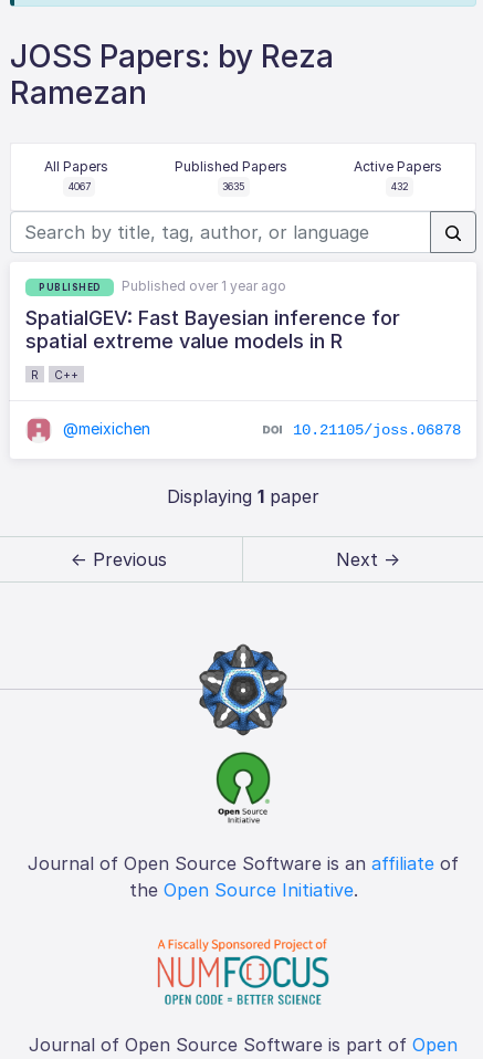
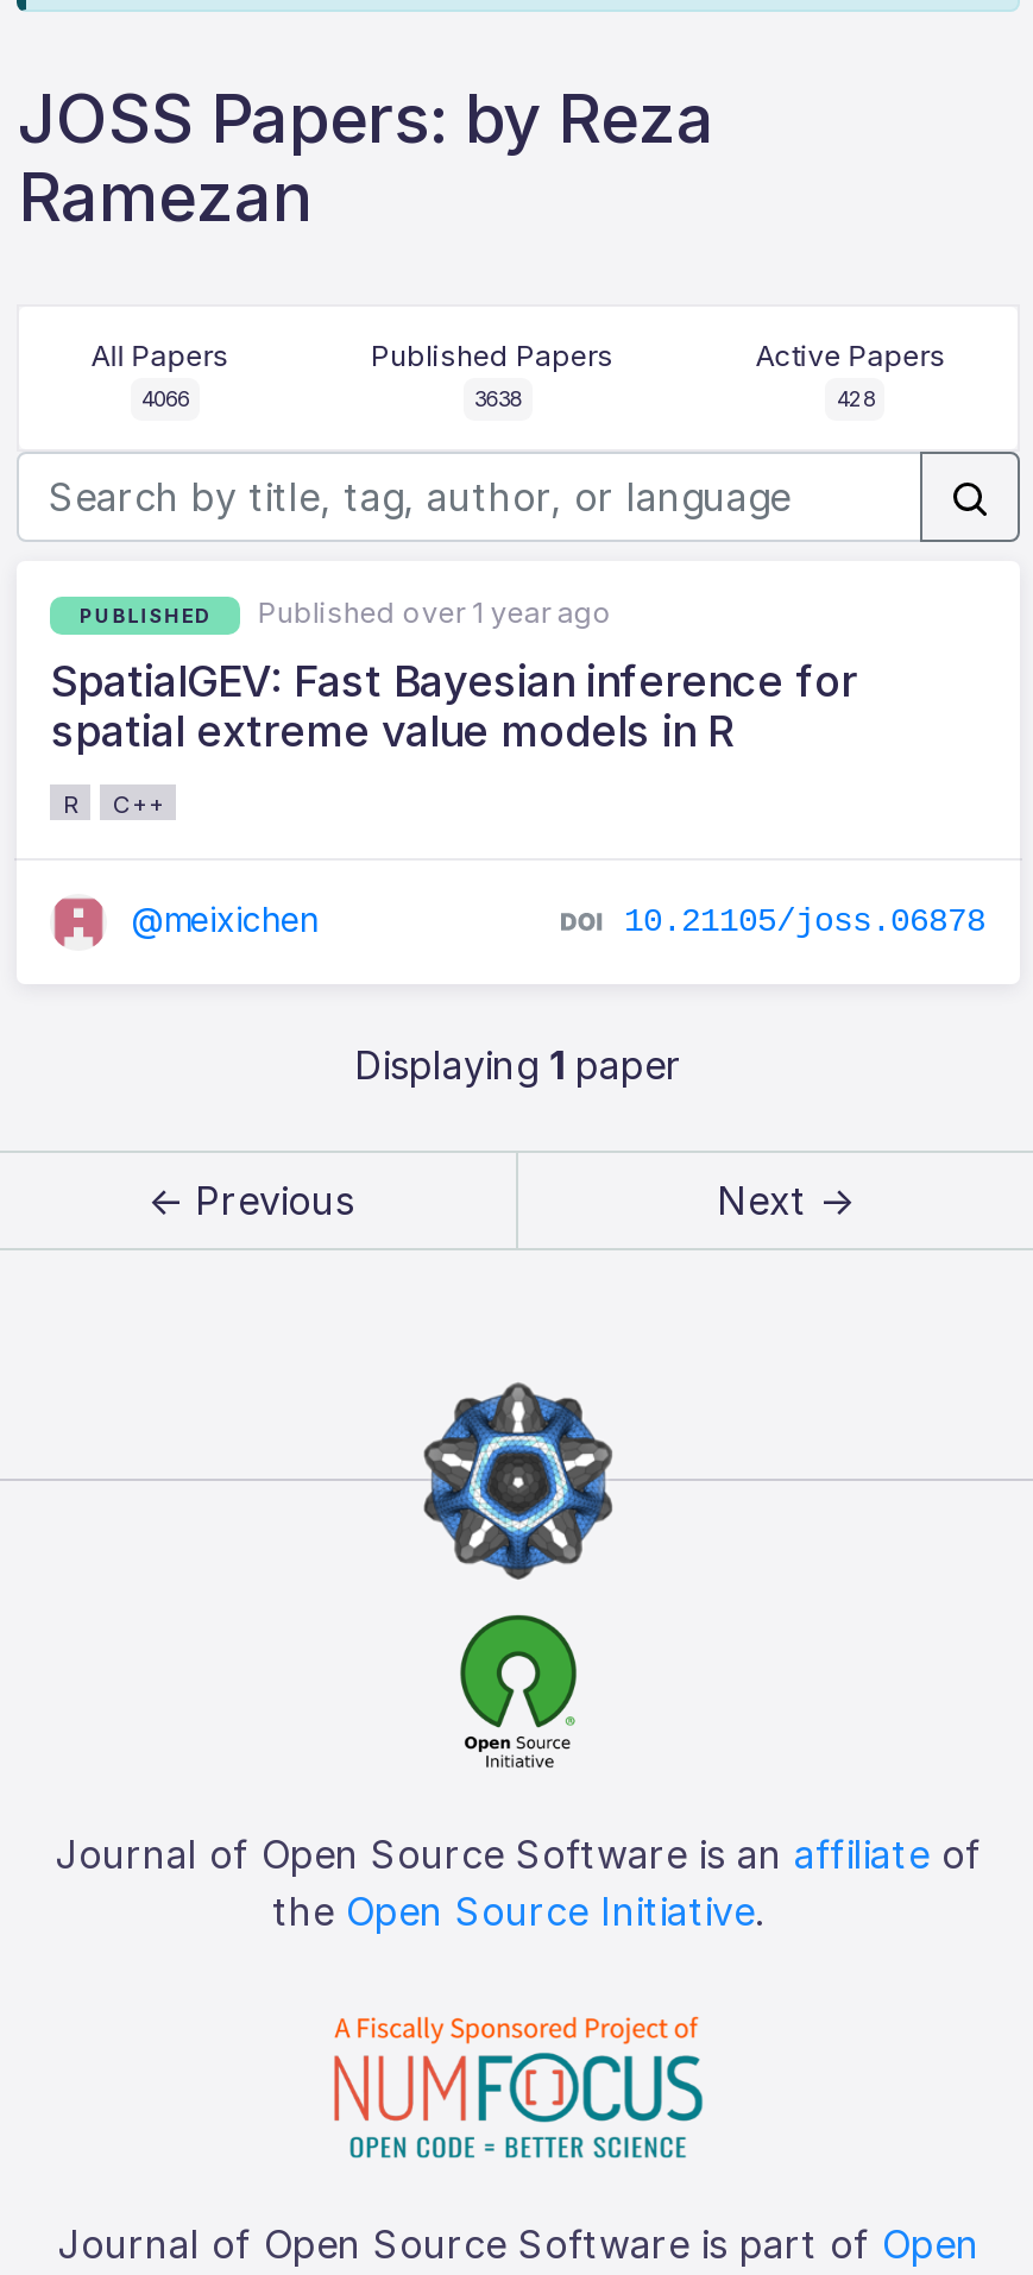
[68,180,90,193] 4067 -> [141,386,189,412] 4066
[222,180,244,193] 3635 -> [474,386,521,412] 3638
[391,180,409,193] 432 -> [837,386,875,412] 428

